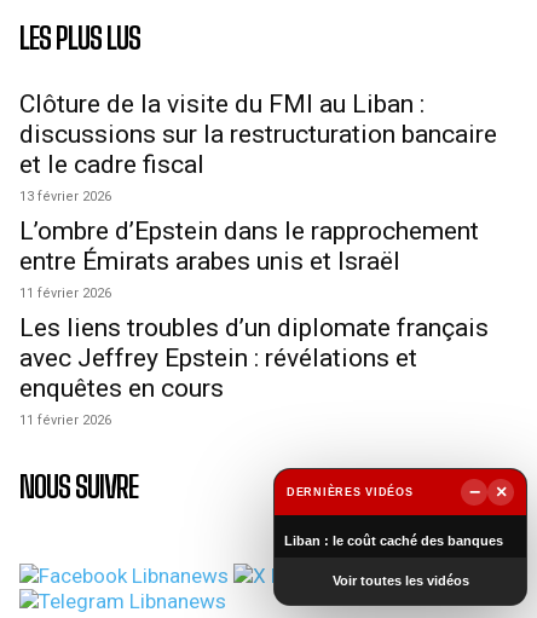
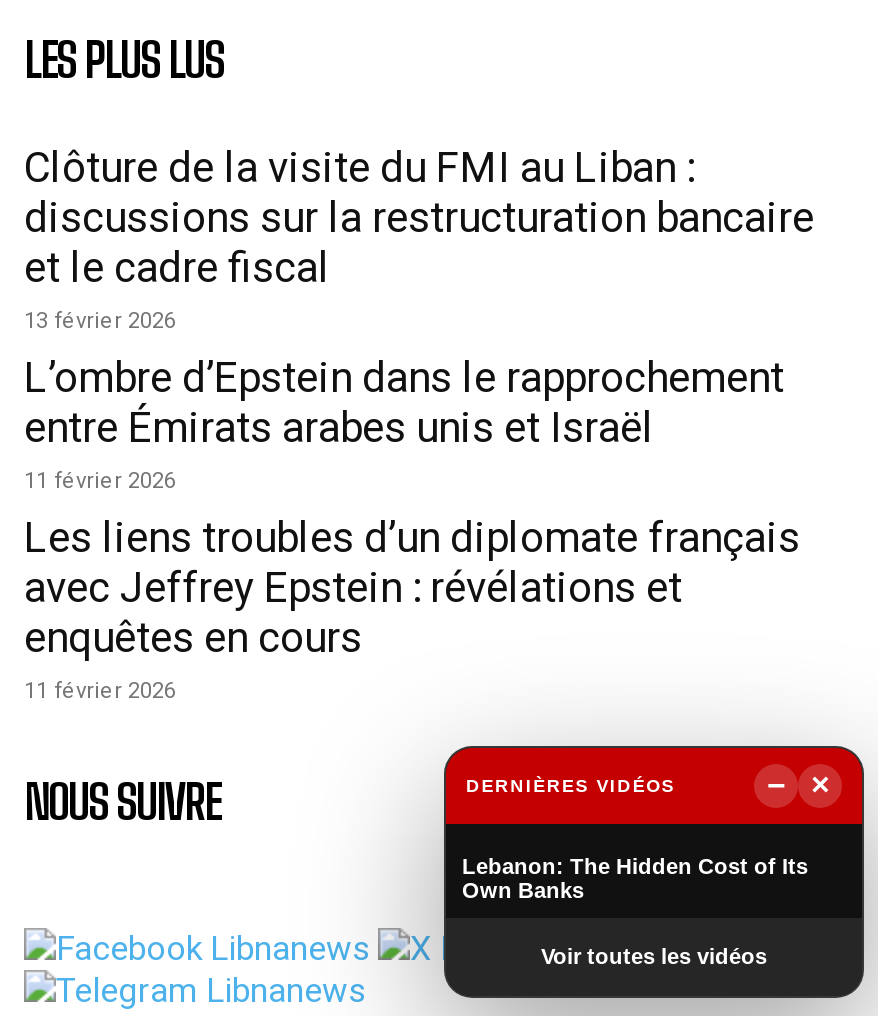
[284,533,503,548] Liban : le coût caché des banques -> [462,854,808,902] Lebanon: The Hidden Cost of Its | Own Banks

